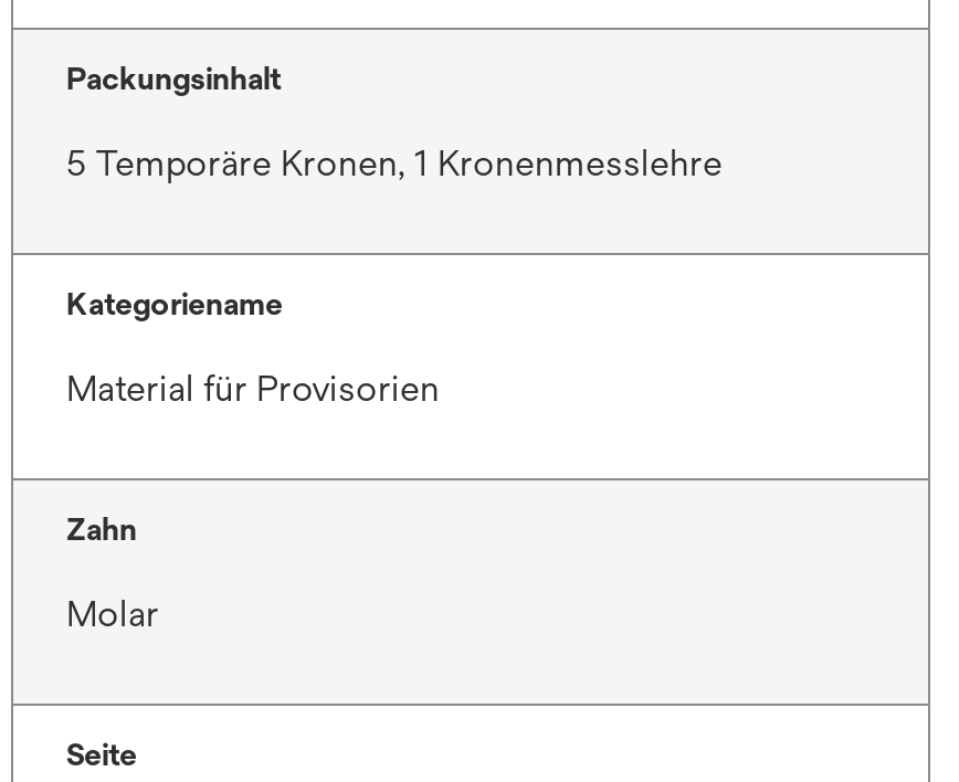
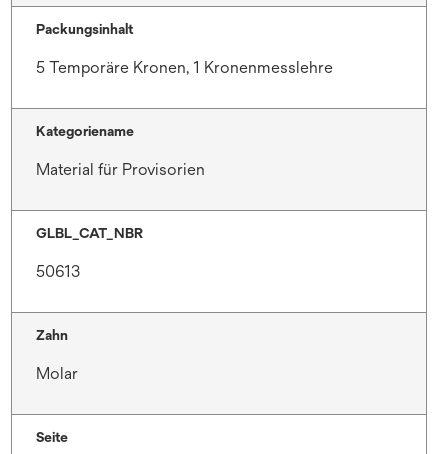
none -> [36,225,143,281] GLBL_CAT_NBR | 50613

